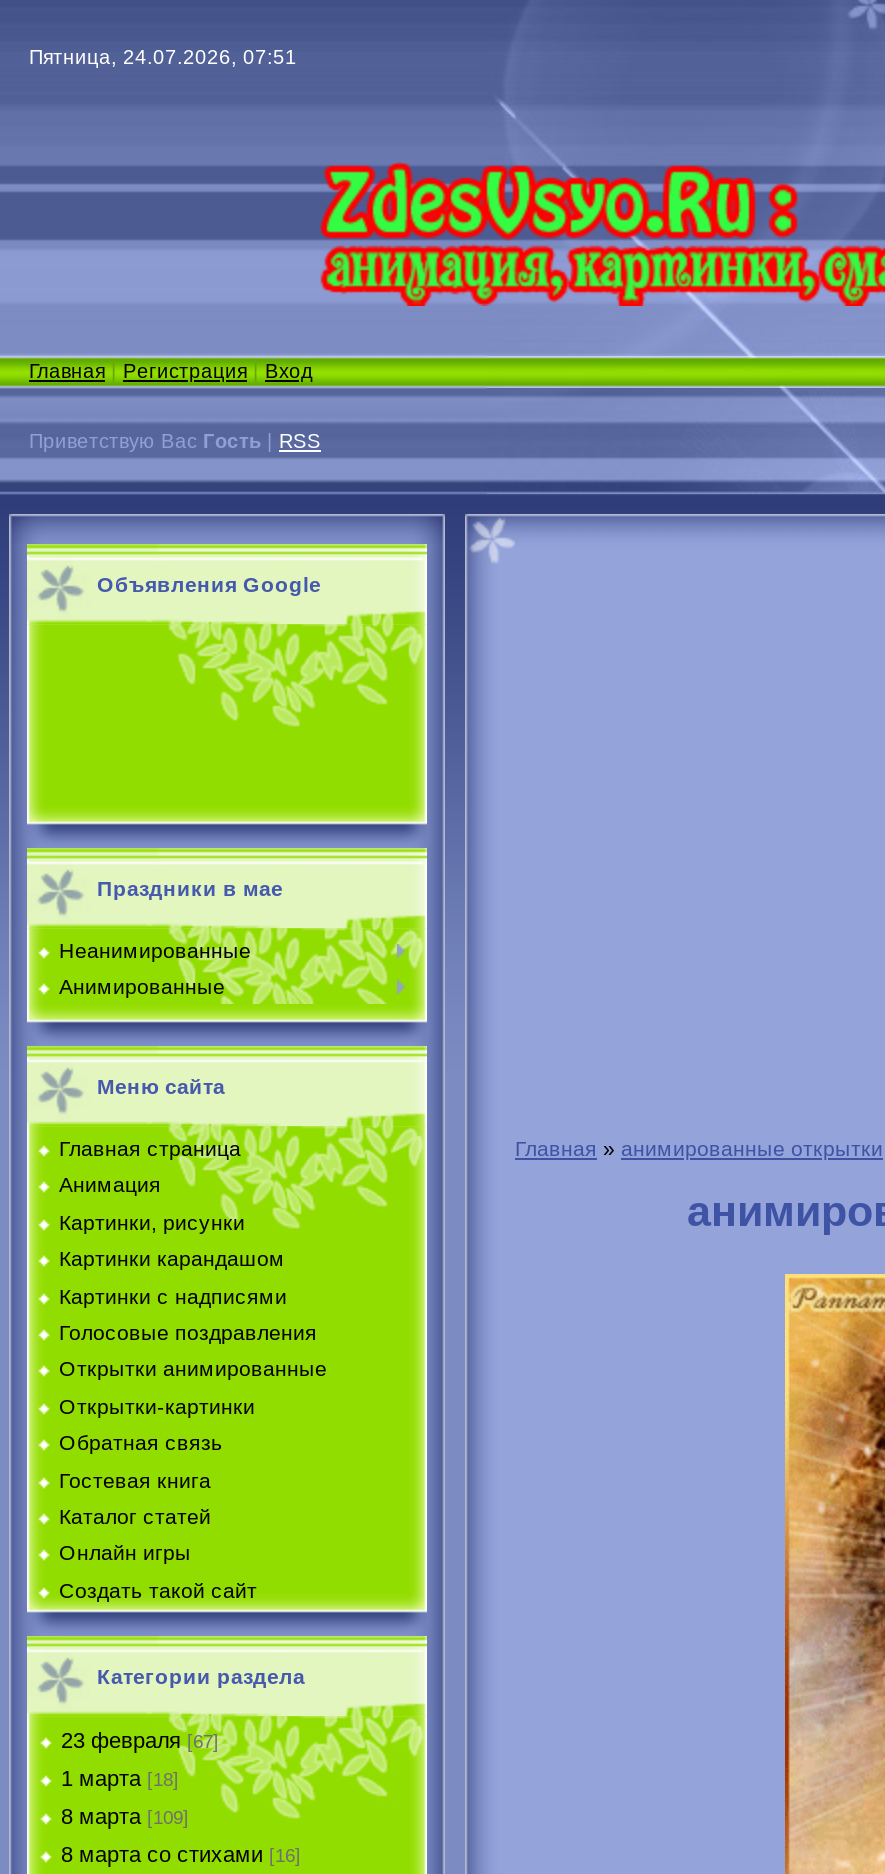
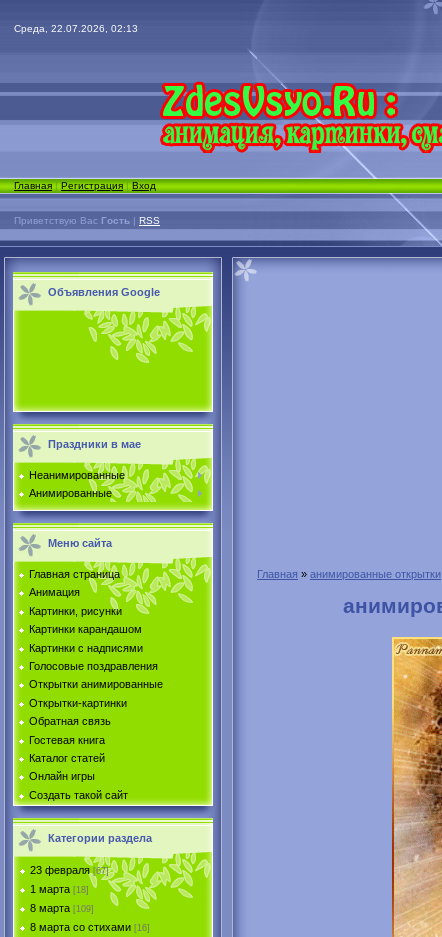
[29,46,297,68] Пятница, 24.07.2026, 07:51 -> [14,23,138,34] Среда, 22.07.2026, 02:13

